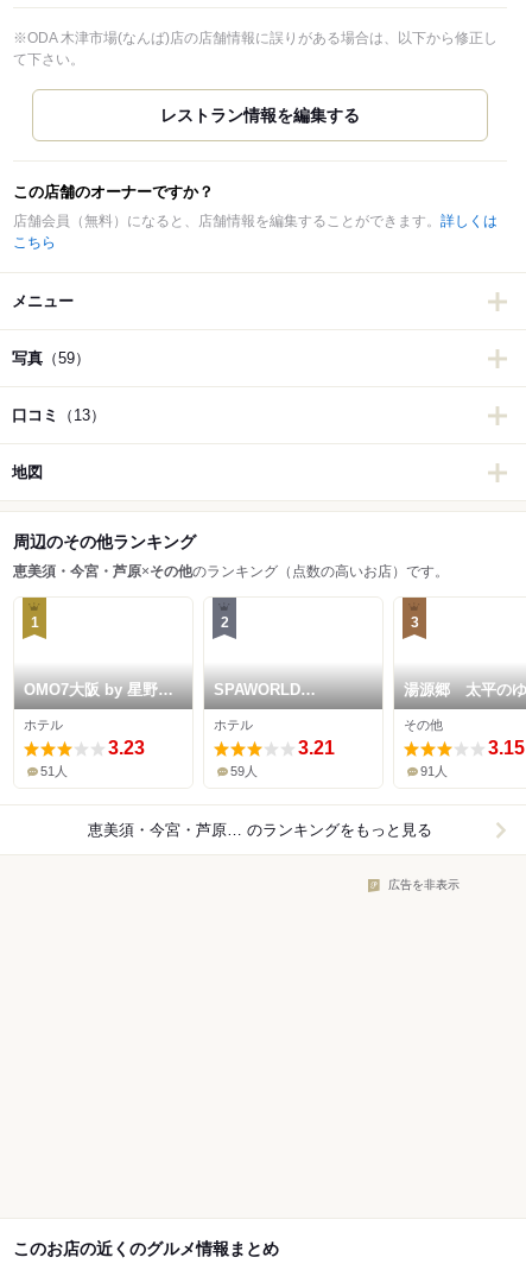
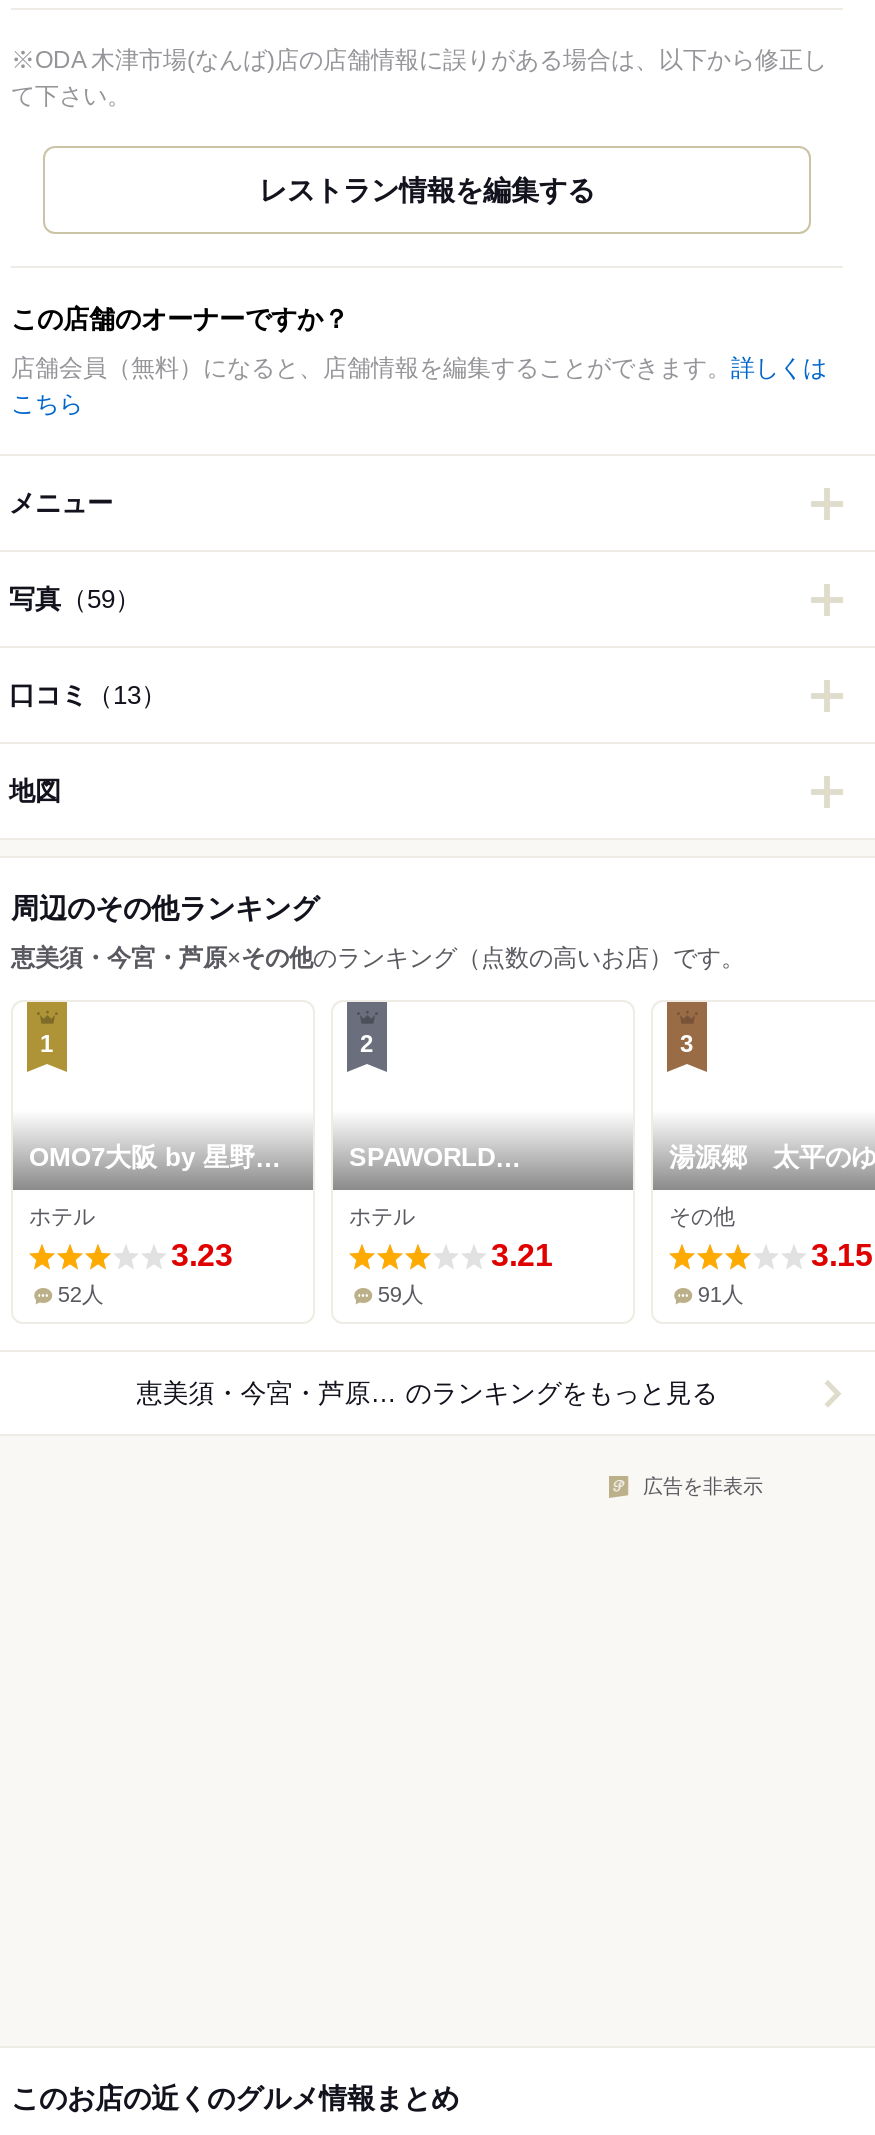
[41,764,68,779] 51人 -> [58,1283,104,1307] 52人

